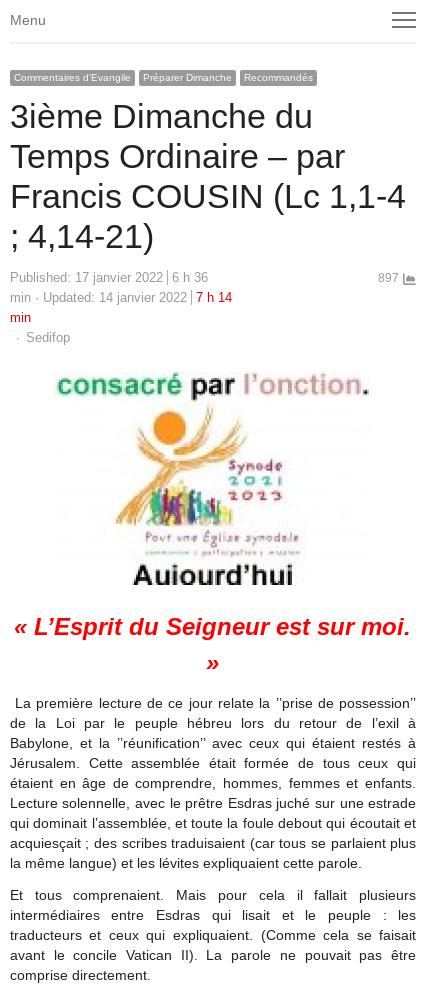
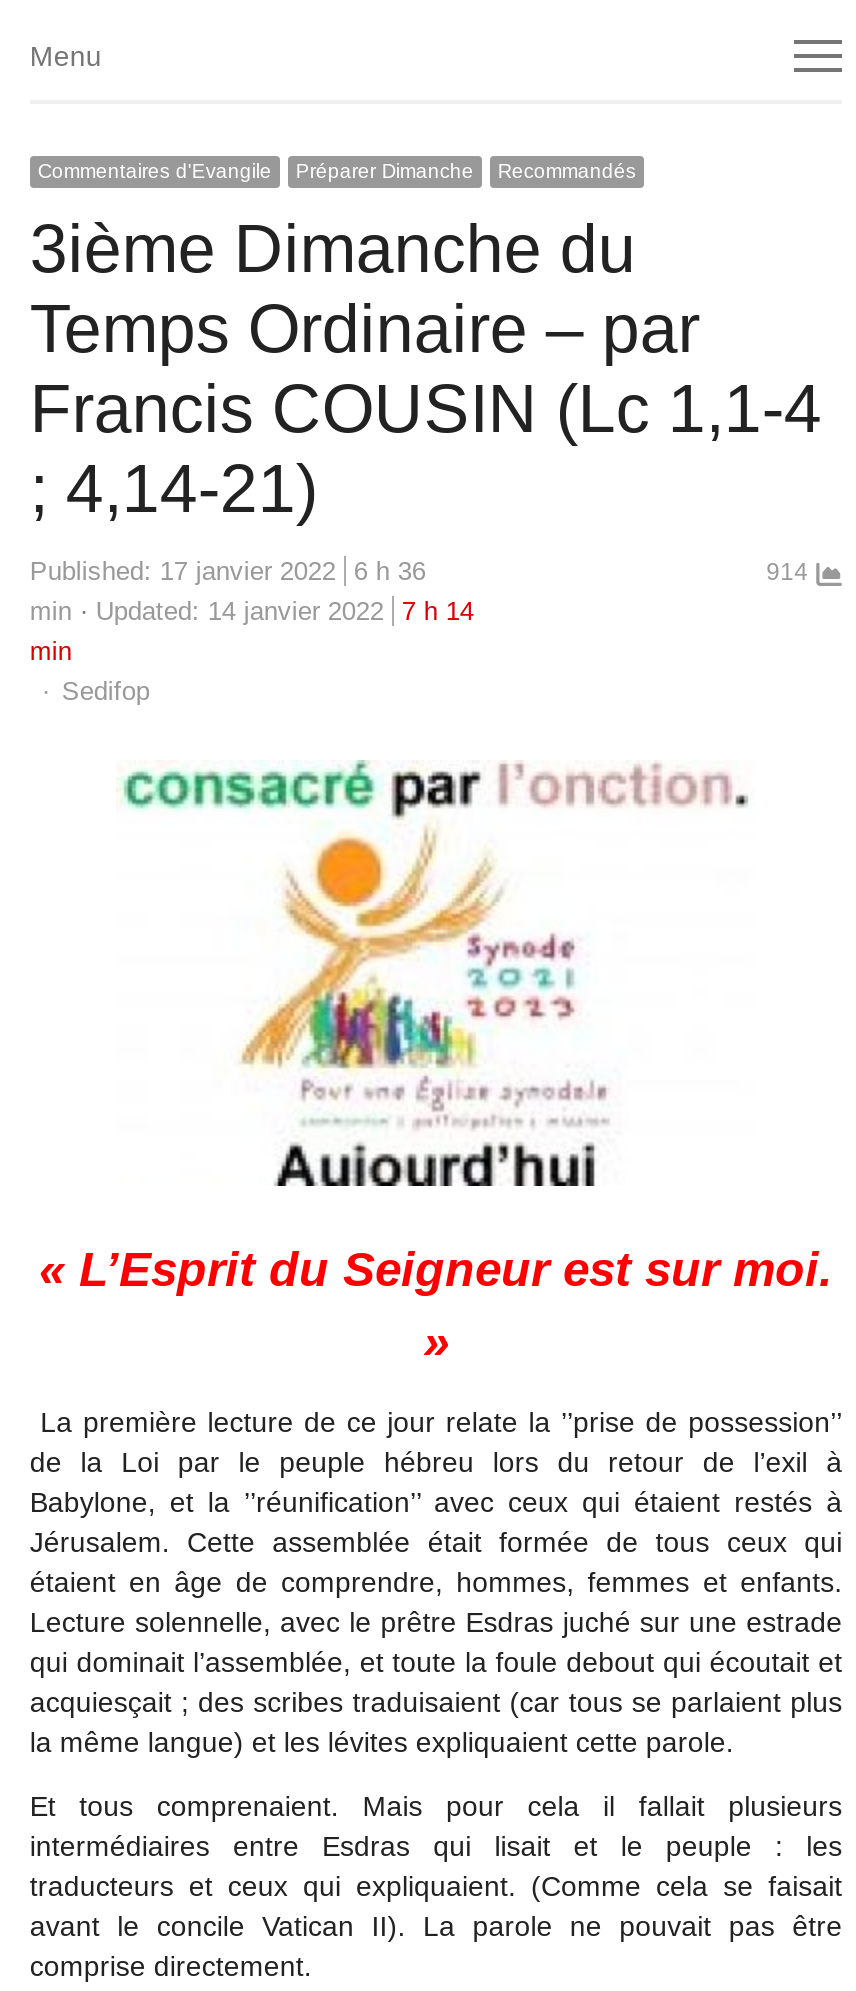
[378,271,399,285] 897 -> [766,557,808,585] 914

